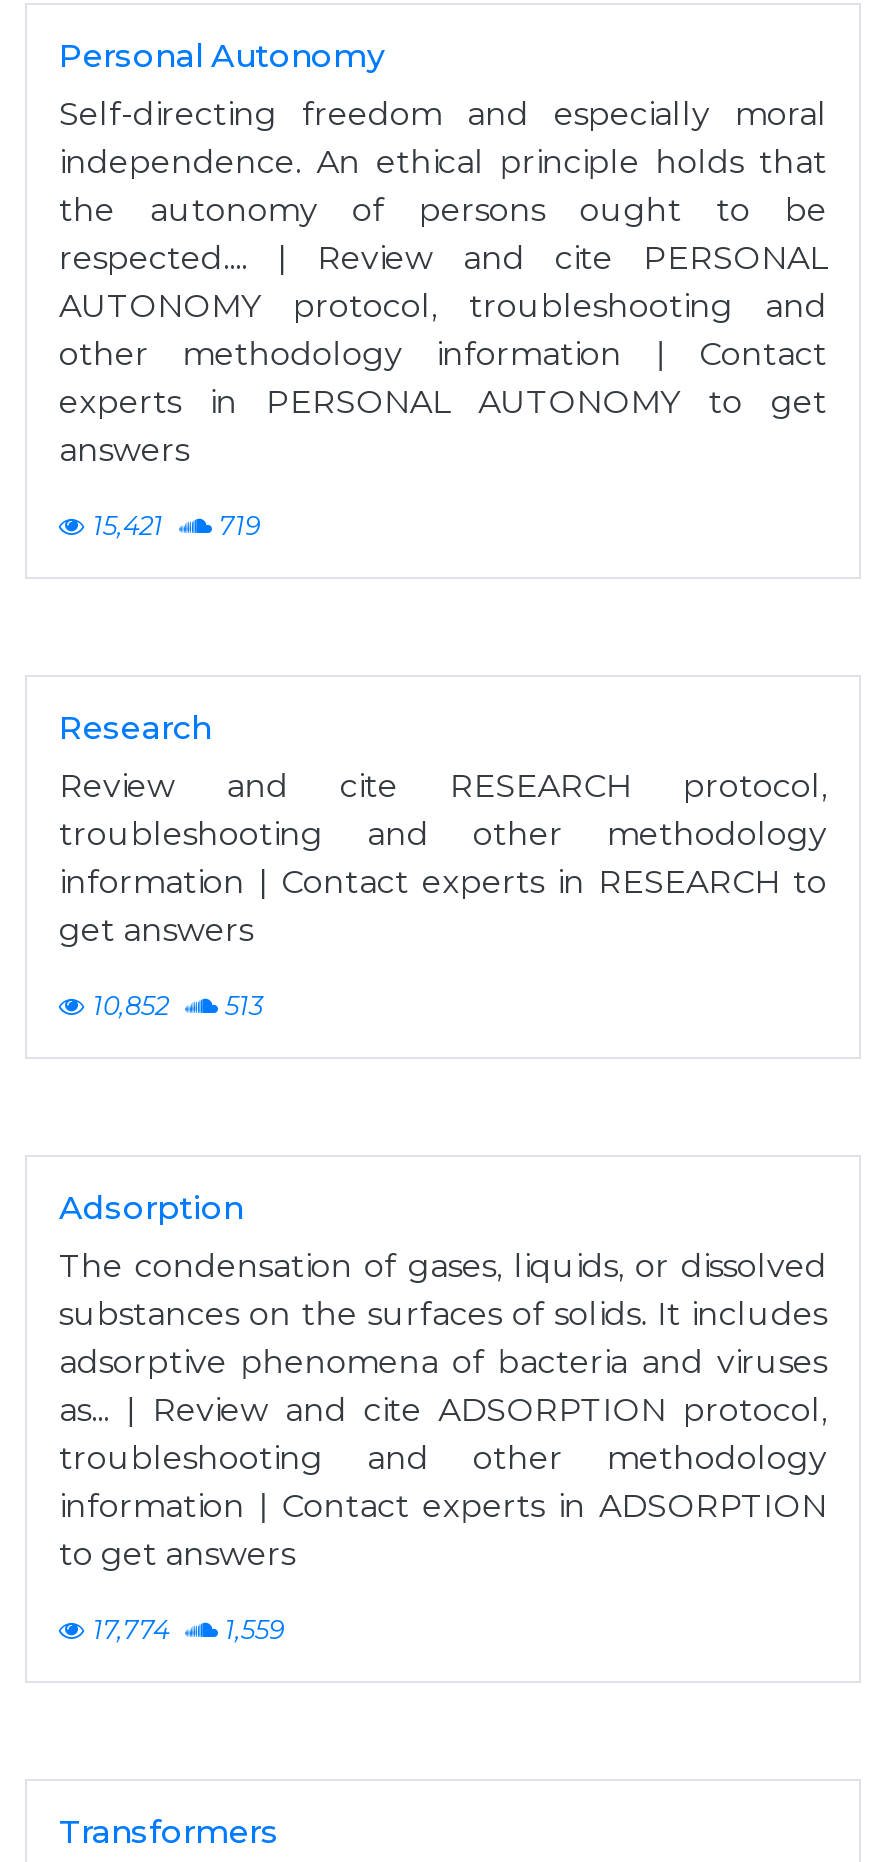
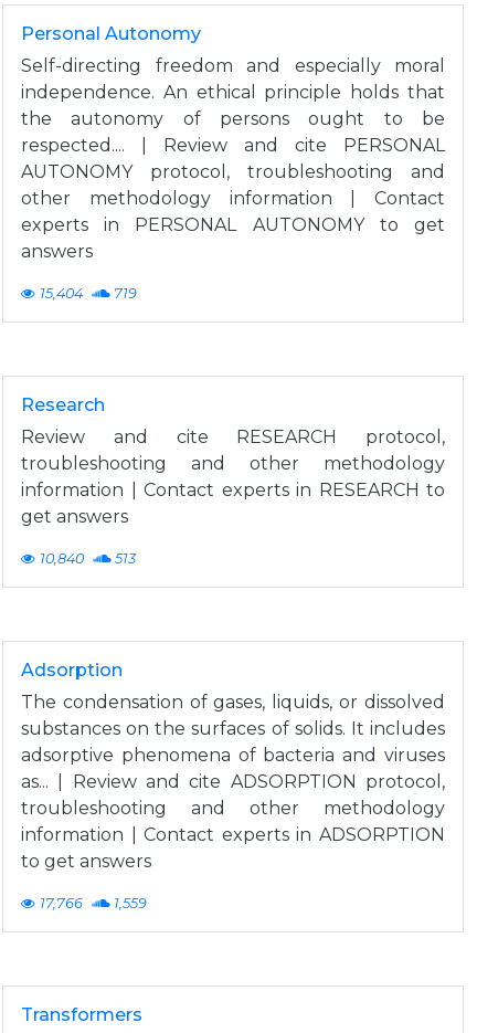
[93,510,261,540] 15,421 719 -> [40,285,137,301] 15,404 719
[93,990,263,1020] 10,852 513 -> [40,550,136,566] 10,840 513
[93,1614,285,1644] 17,774 1,559 -> [40,895,147,911] 17,766 1,559

